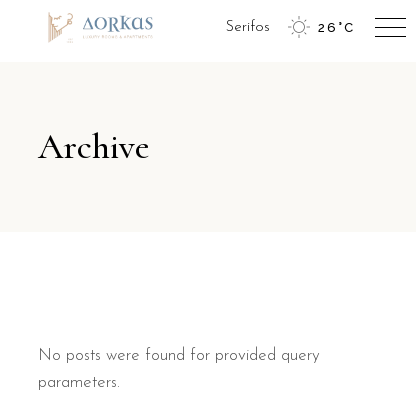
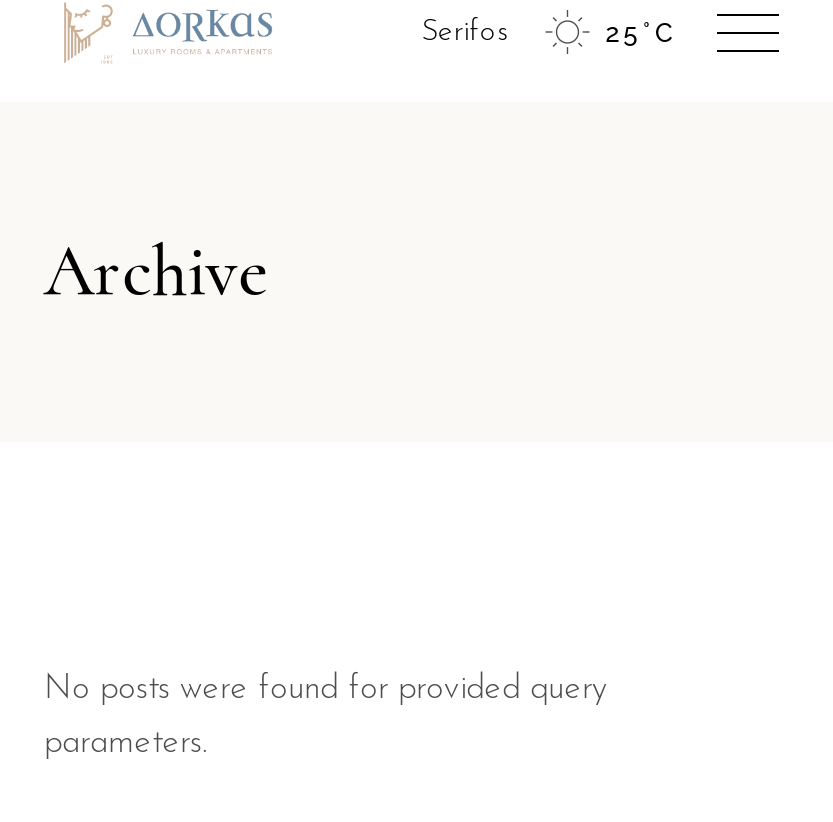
[318,19,355,34] 26 ° C -> [605,17,677,47] 25 ° C

